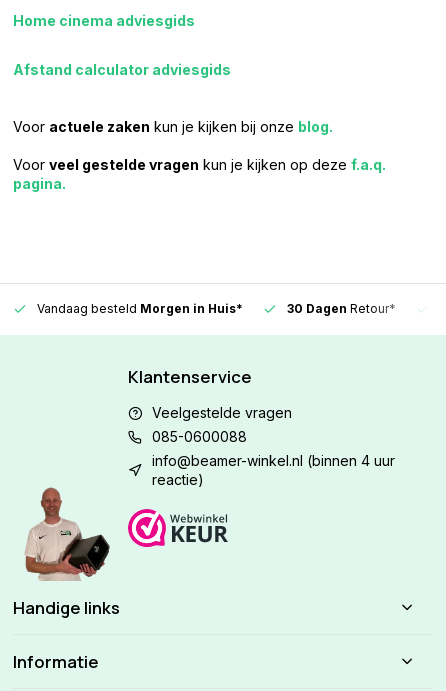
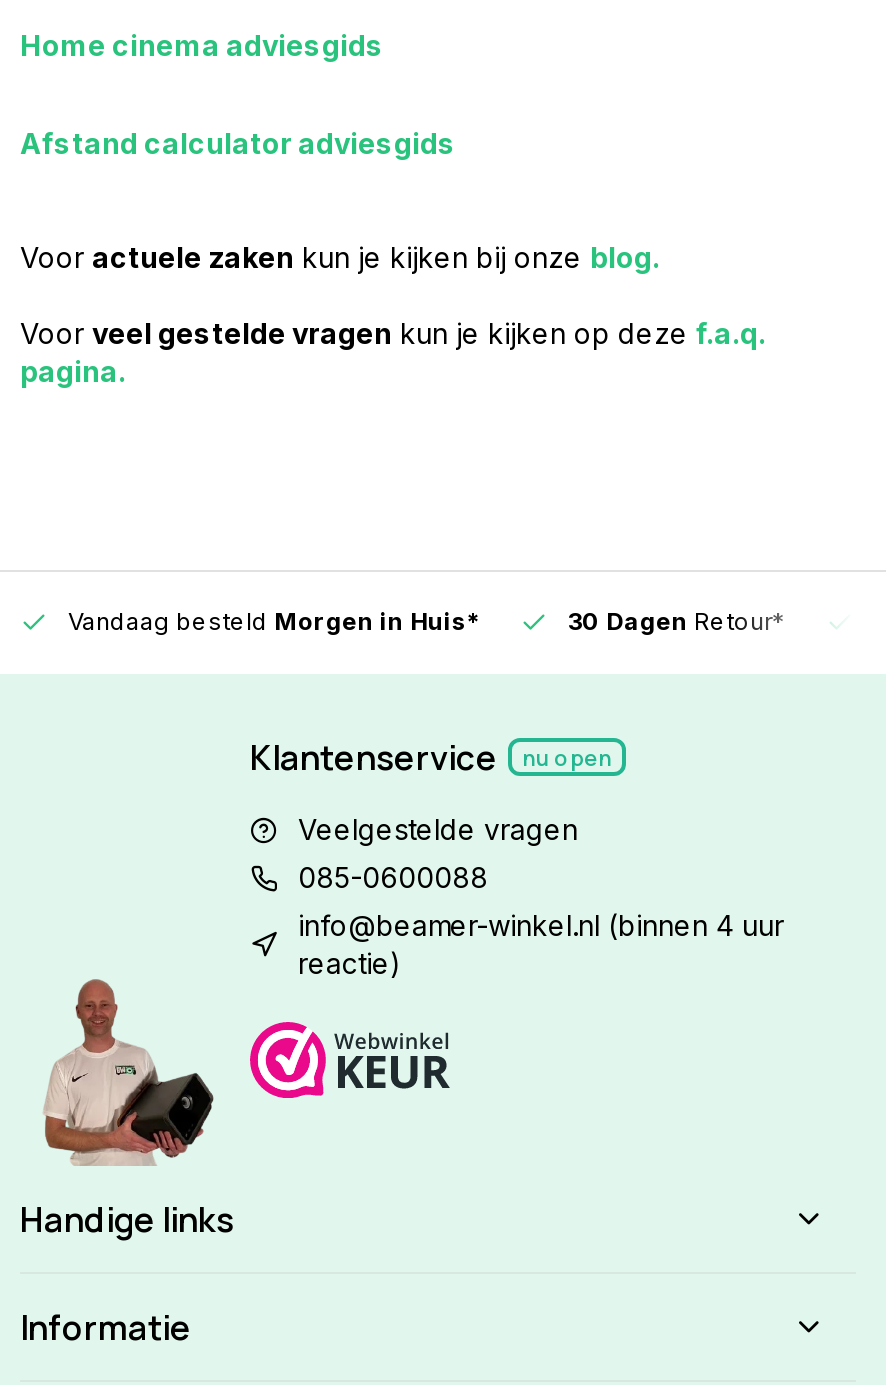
none -> [522,742,612,772] nu open

